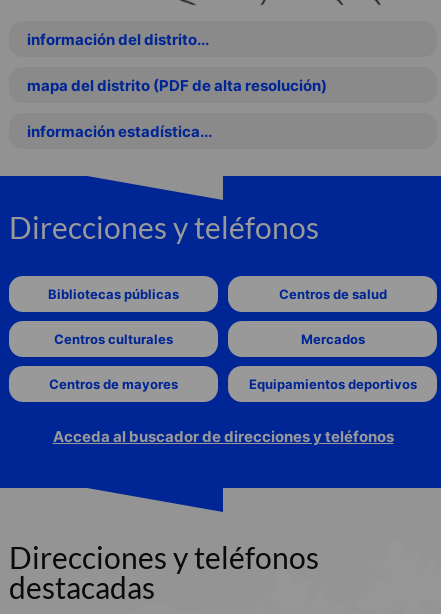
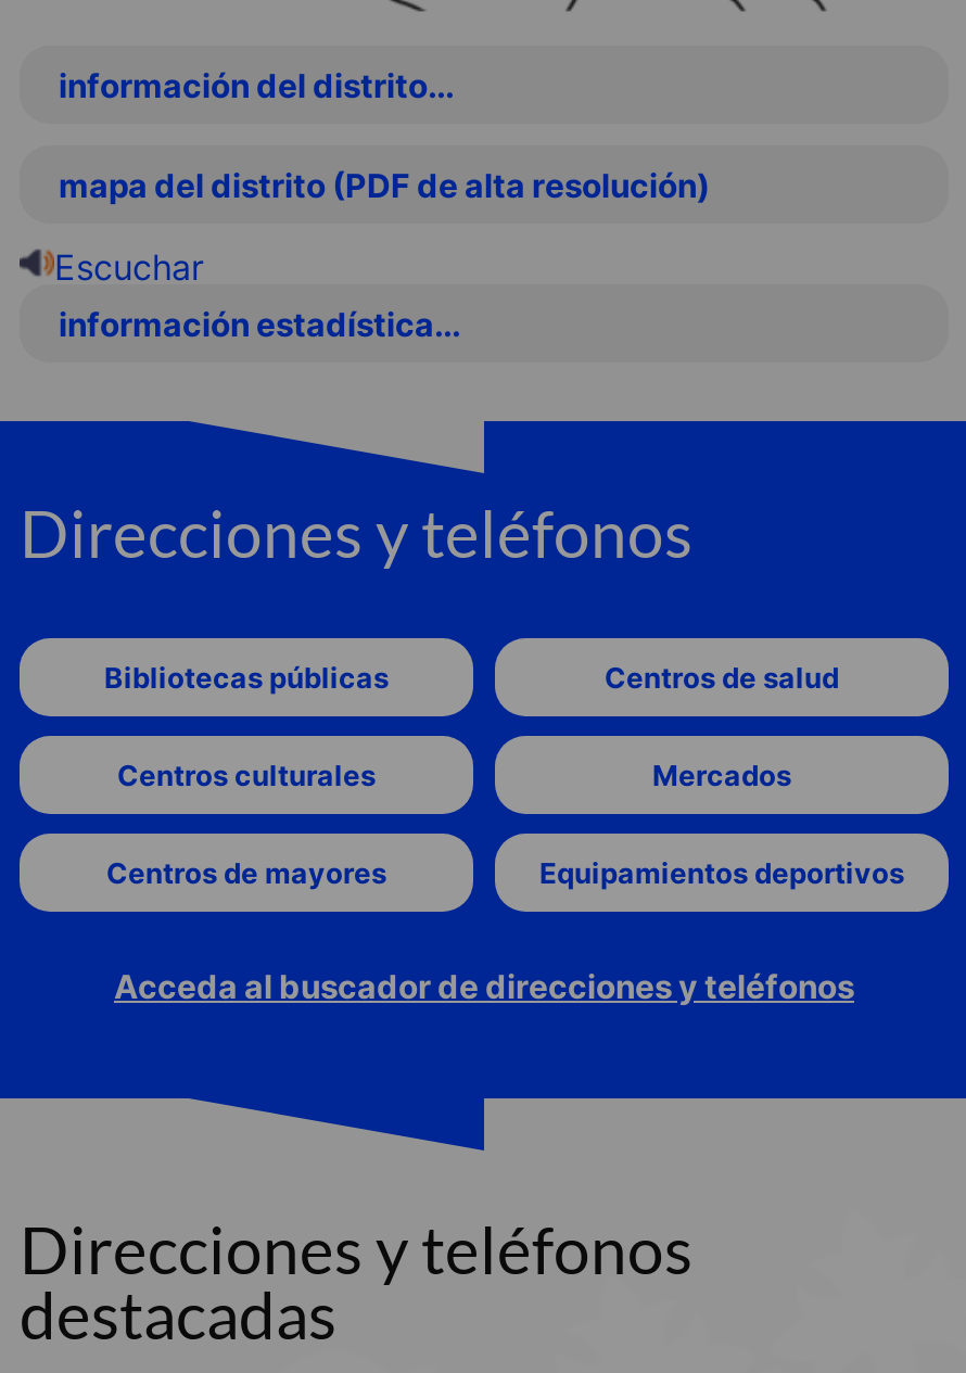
none -> [54,244,204,288] Escuchar

